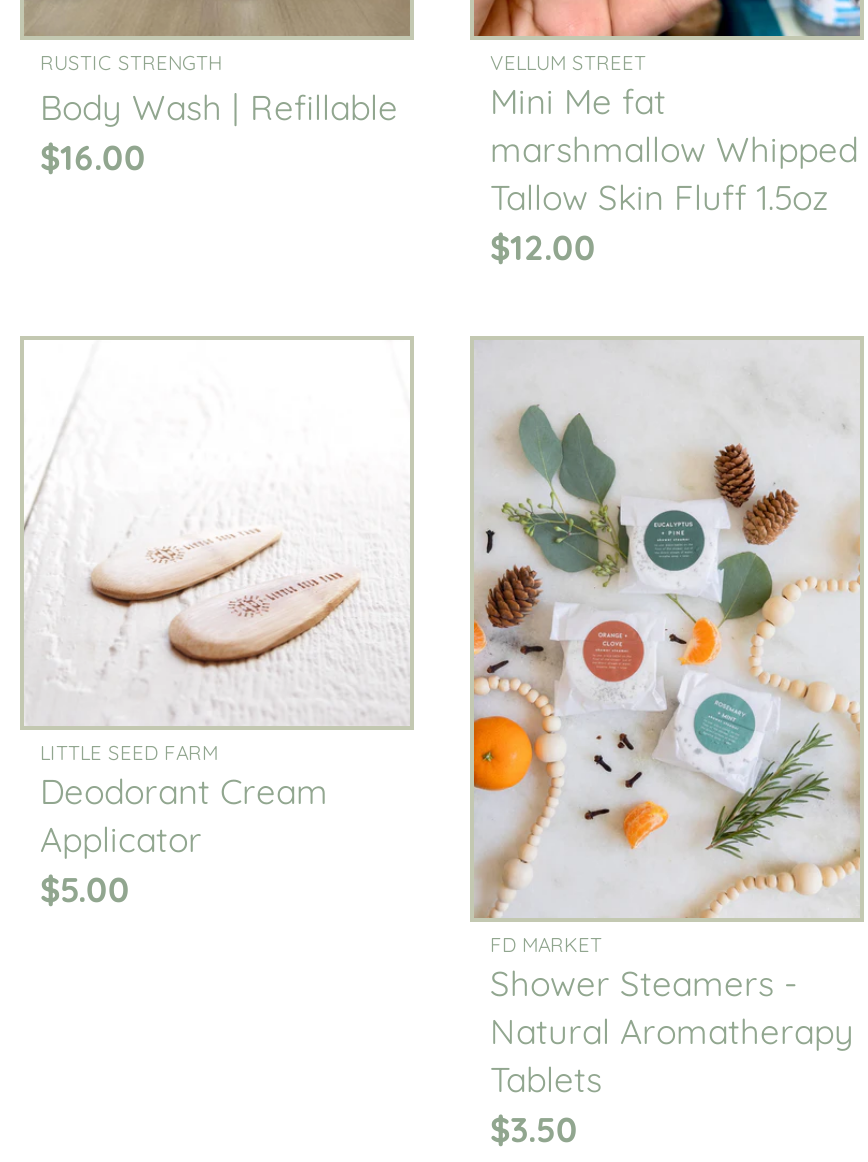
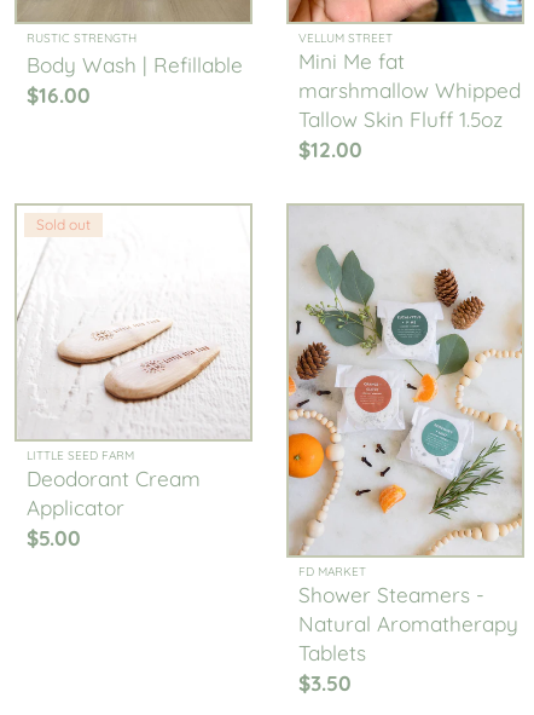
none -> [36,215,91,233] Sold out

